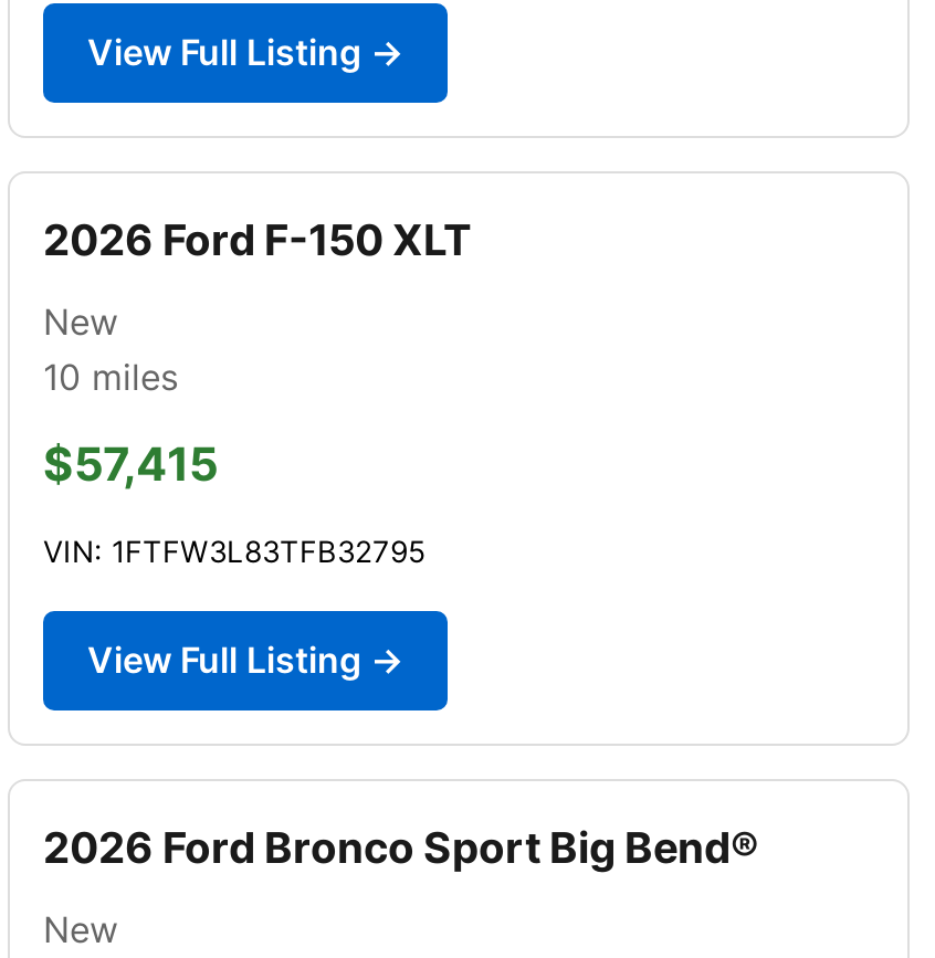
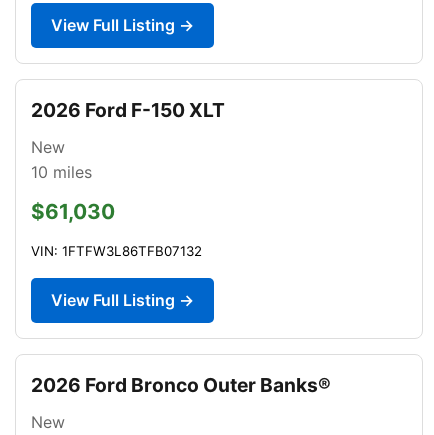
[43,436,218,491] $57,415 -> [31,199,115,224] $61,030
[43,533,426,569] VIN: 1FTFW3L83TFB32795 -> [31,243,202,259] VIN: 1FTFW3L86TFB07132
[43,821,759,874] 2026 Ford Bronco Sport Big Bend® -> [31,373,331,397] 2026 Ford Bronco Outer Banks®

